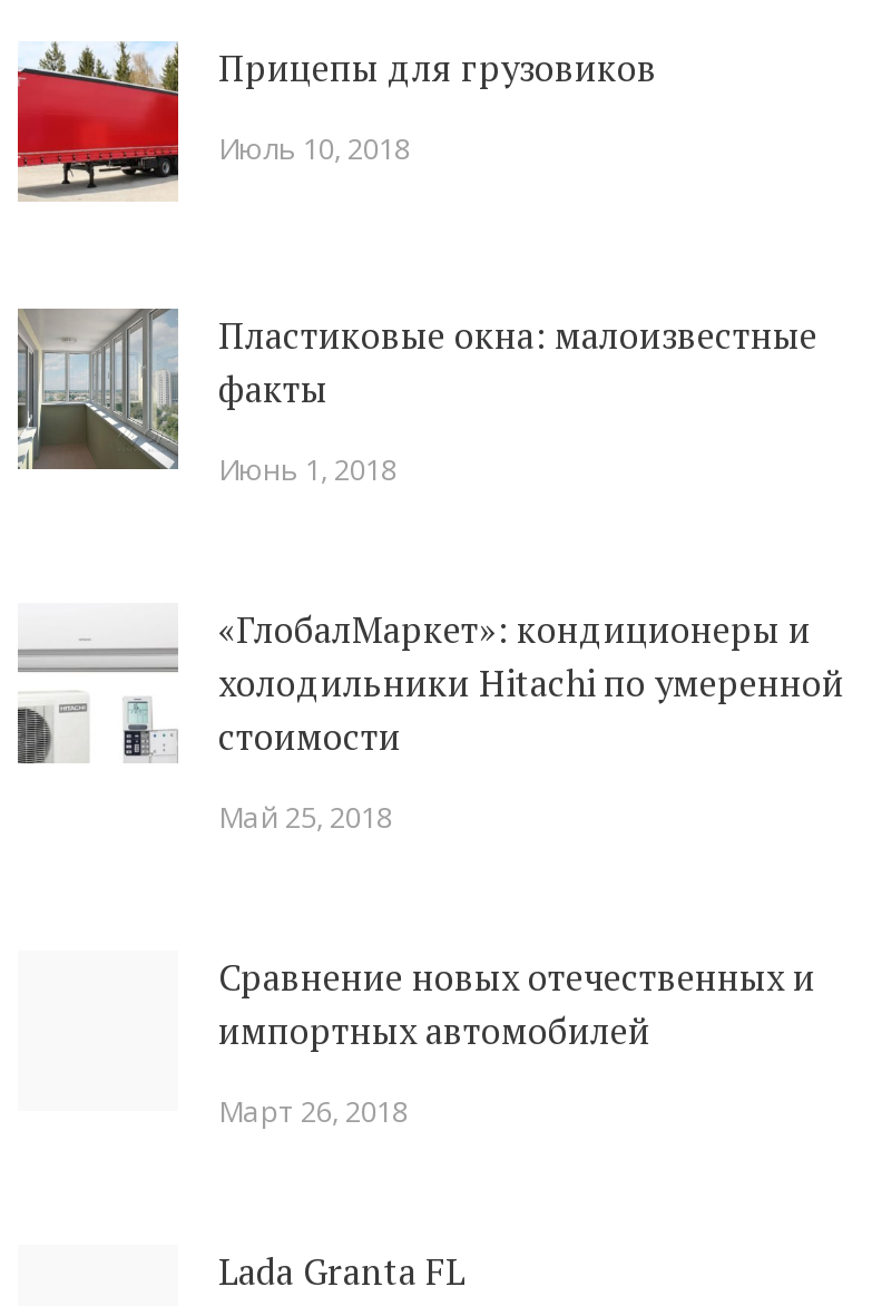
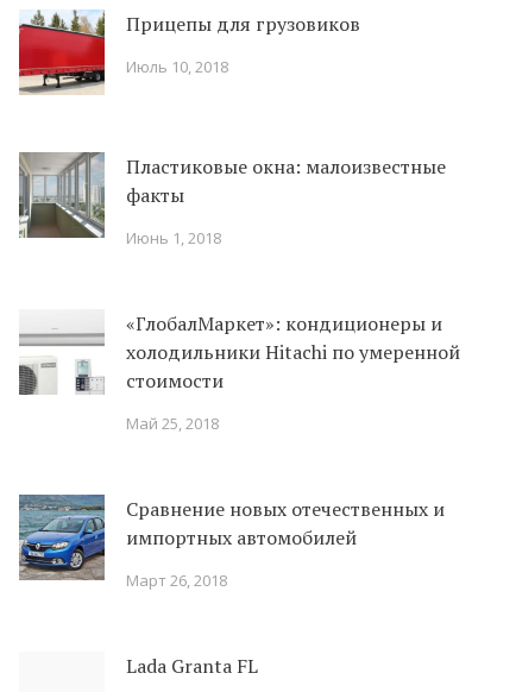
none -> [18,493,106,581] [image]

